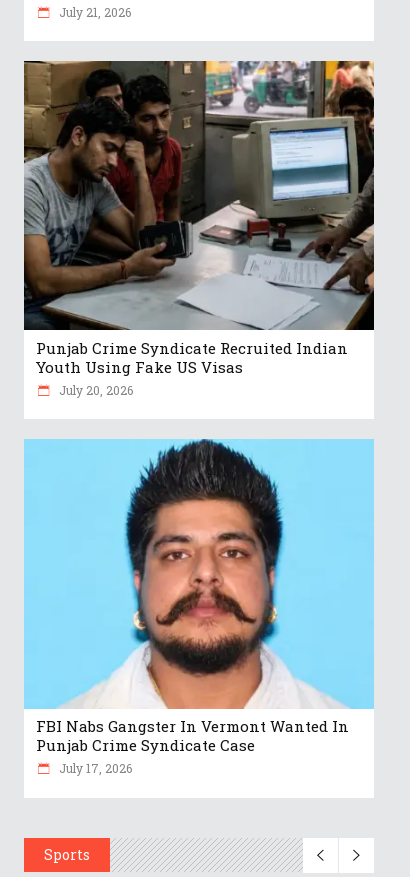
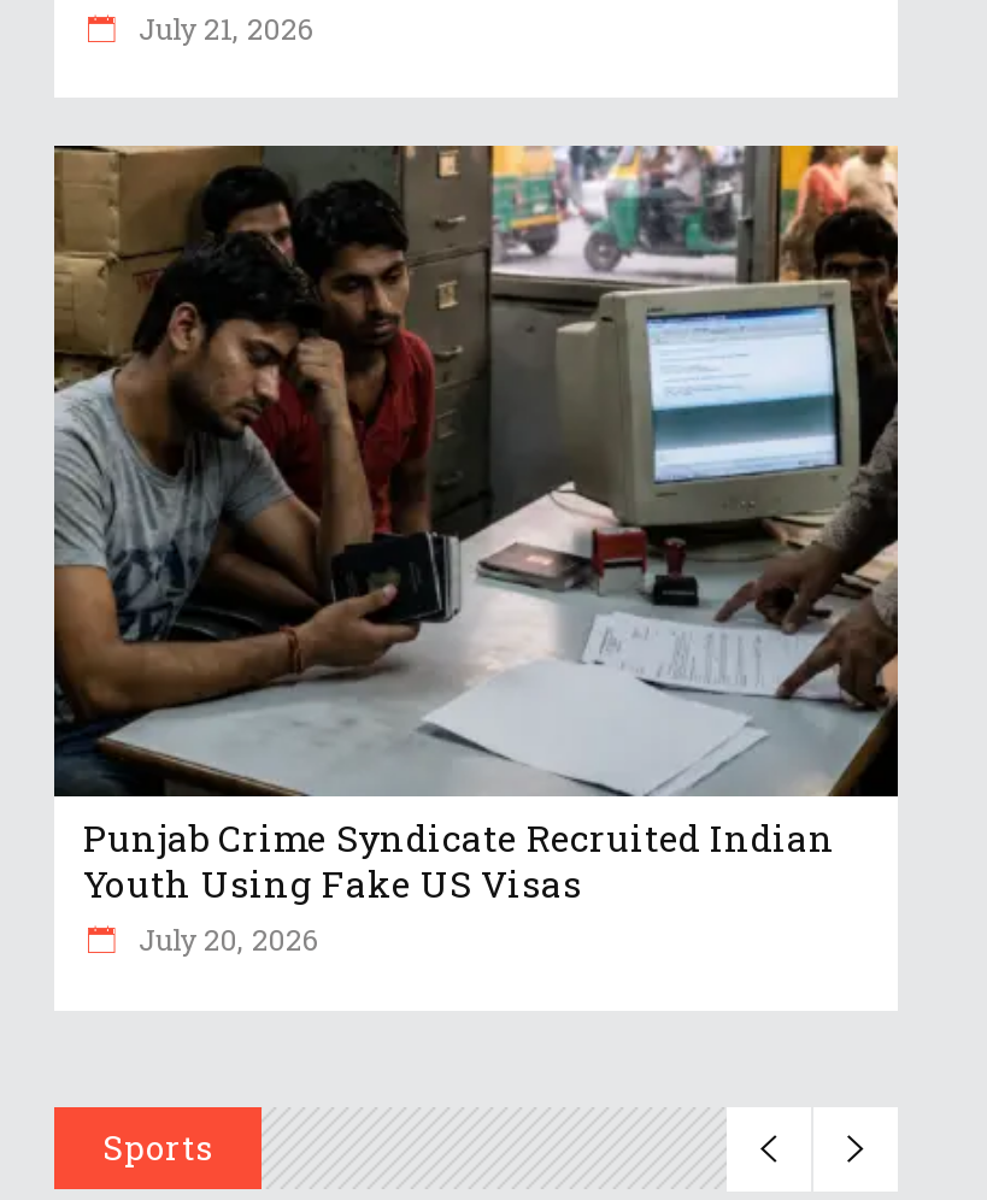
[24,438,374,776] [image] | FBI Nabs Gangster In Vermont Wanted In | Punjab Crime Syndicate Case | July 17, 2026 -> none

